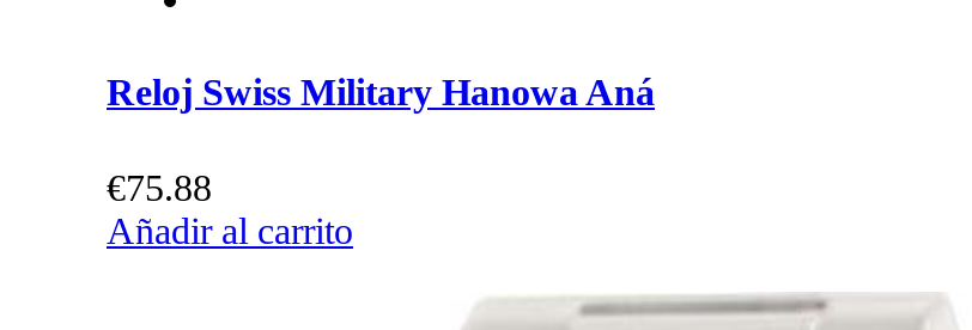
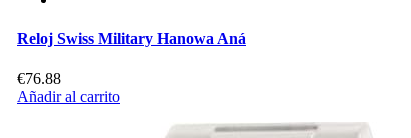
[107,166,212,207] €75.88 -> [17,69,61,86] €76.88

